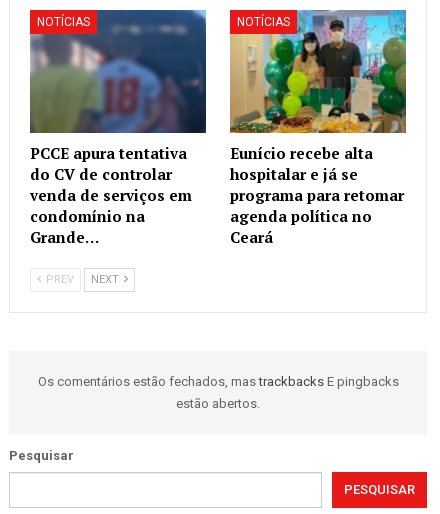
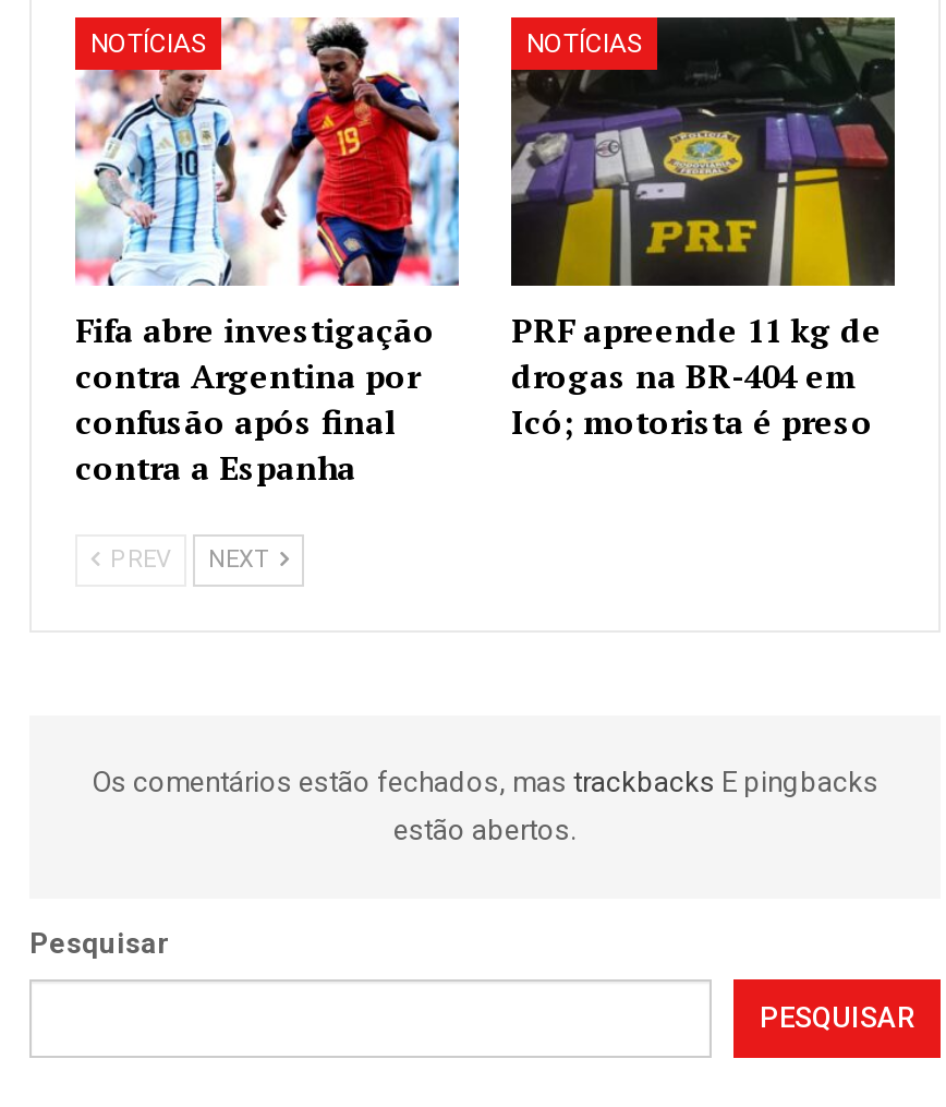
[29,9,207,247] [image] | PCCE apura tentativa | do CV de controlar | venda de serviços em | condomínio na | Grande… -> [75,15,461,490] [image] | Fifa abre investigação | contra Argentina por | confusão após final | contra a Espanha
[229,9,407,247] [image] | Eunício recebe alta | hospitalar e já se | programa para retomar | agenda política no | Ceará -> [509,15,897,444] [image] | PRF apreende 11 kg de | drogas na BR-404 em | Icó; motorista é preso

